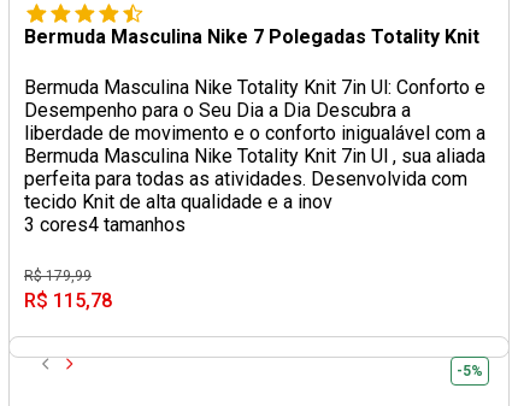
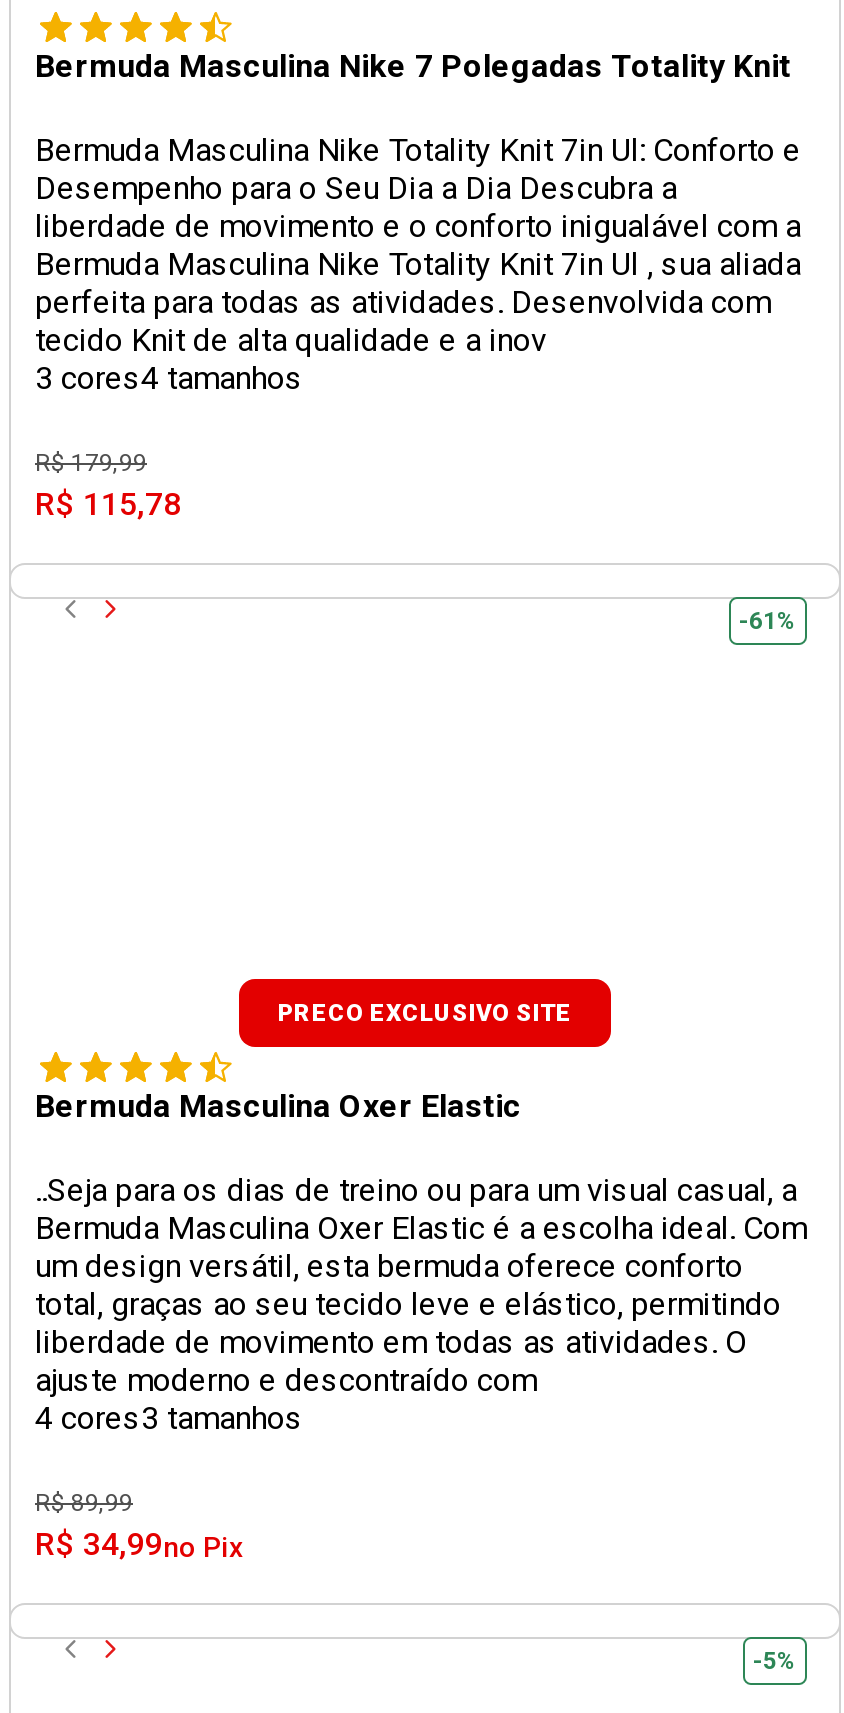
none -> [35,999,807,1563] PRECO EXCLUSIVO SITE | Bermuda Masculina Oxer Elastic | ..Seja para os dias de treino ou para um visual casual, a | Bermuda Masculina Oxer Elastic é a escolha ideal. Com | um design versátil, esta bermuda oferece conforto | total, graças ao seu tecido leve e elástico, permitindo | liberdade de movimento em todas as atividades. O | ajuste moderno e descontraído com | 4 cores3 tamanhos | R$ 89,99 | R$ 34,99no Pix
none -> [739,607,797,635] -61%

